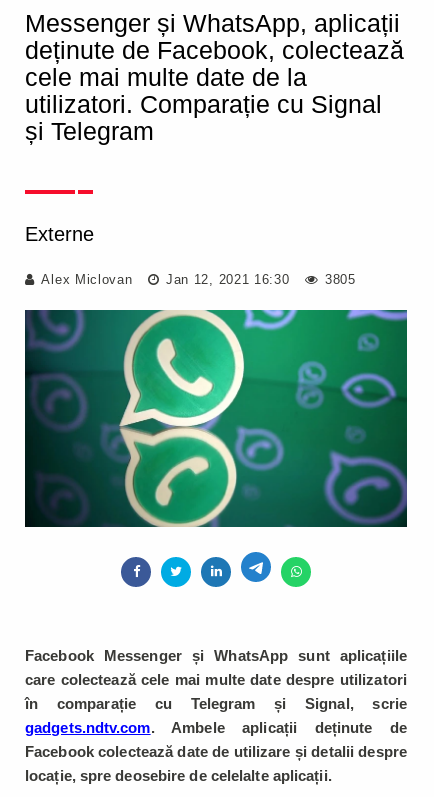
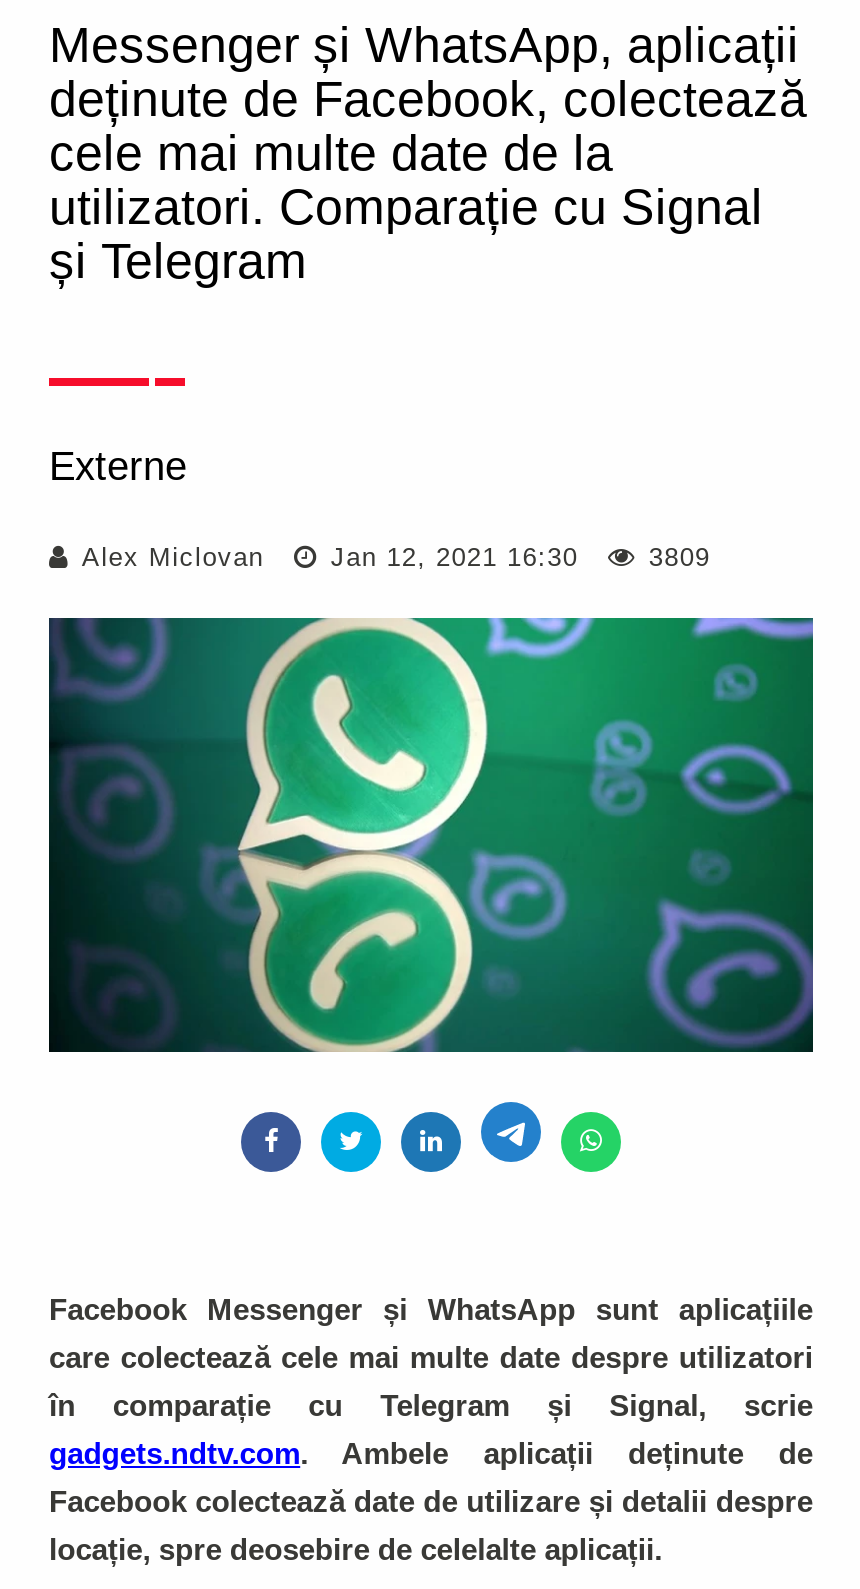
[320,272,356,287] 3805 -> [639,542,710,572] 3809

